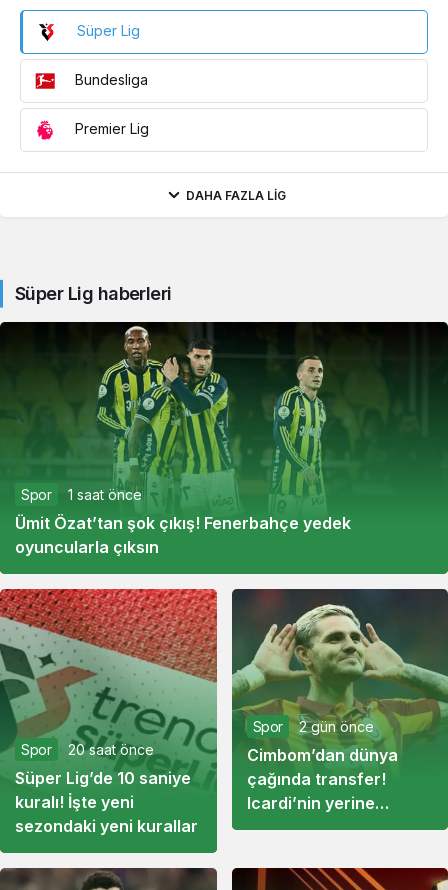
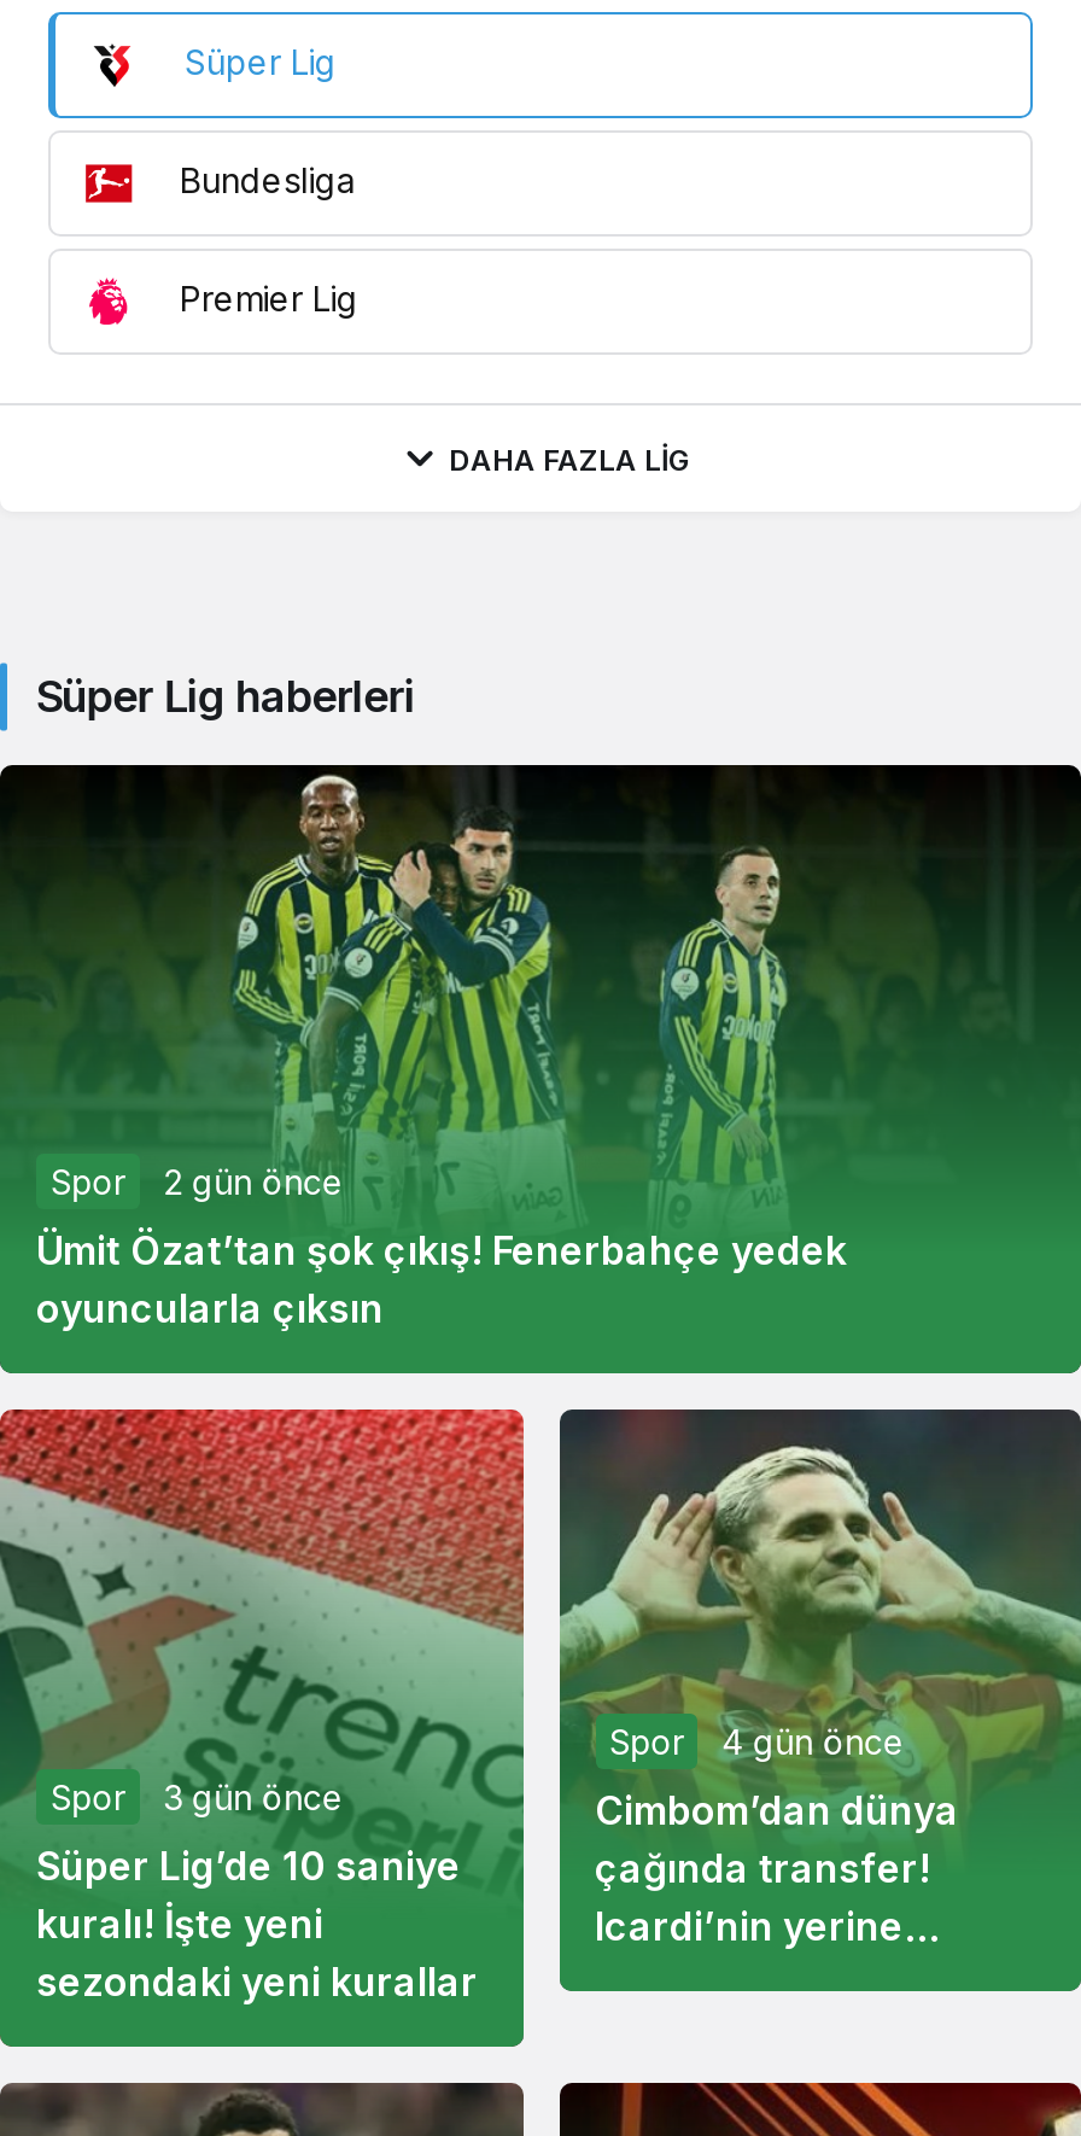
[21,486,142,503] Spor 1 saat önce -> [51,1161,344,1202] Spor 2 gün önce
[252,718,374,735] Spor 2 gün önce -> [609,1722,905,1763] Spor 4 gün önce
[21,740,154,757] Spor 20 saat önce -> [51,1775,344,1816] Spor 3 gün önce

